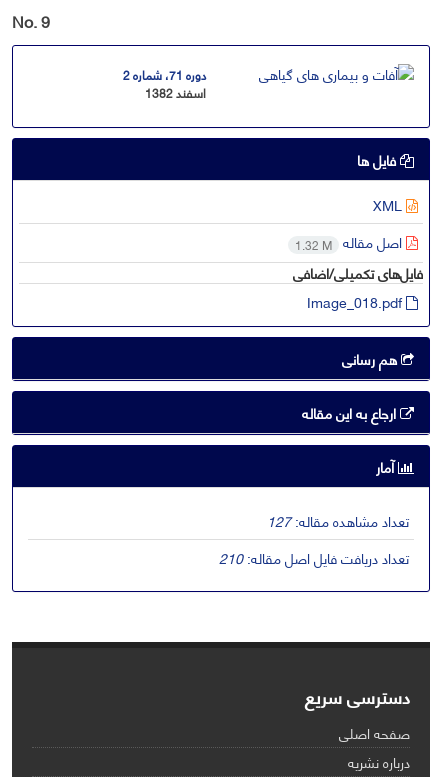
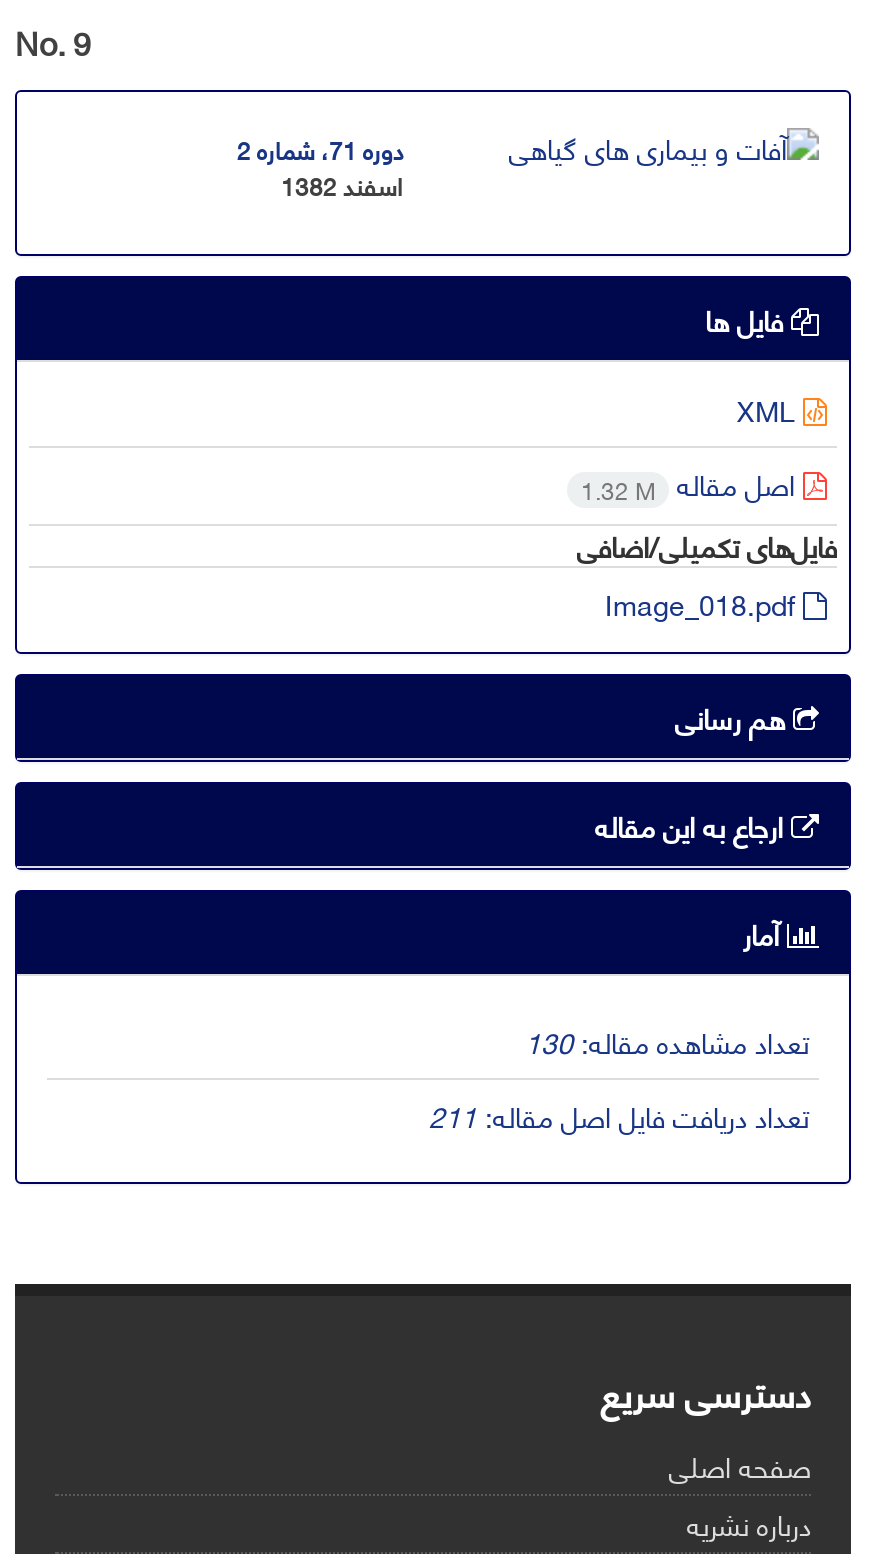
[267,508,409,533] تعداد مشاهده مقاله:127 -> [525,1016,809,1066] تعداد مشاهده مقاله:130
[219,545,409,570] تعداد دریافت فایل اصل مقاله: 210 -> [429,1090,809,1140] تعداد دریافت فایل اصل مقاله: 211

